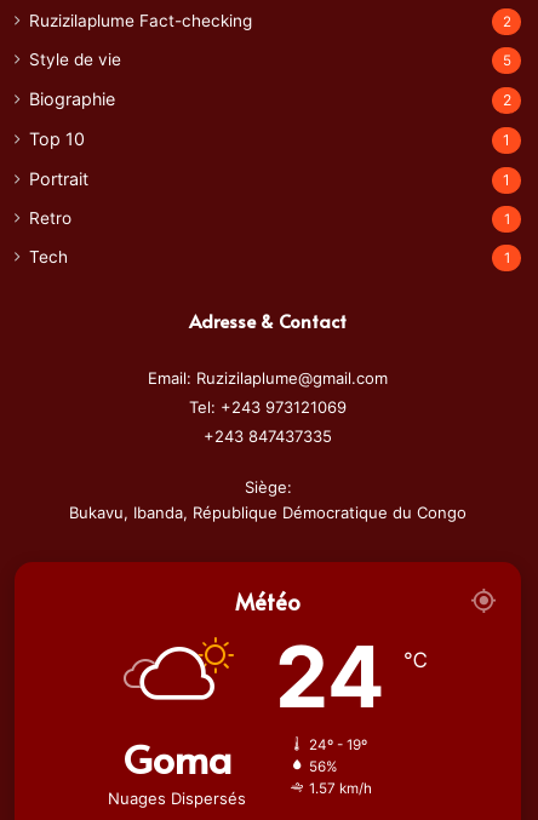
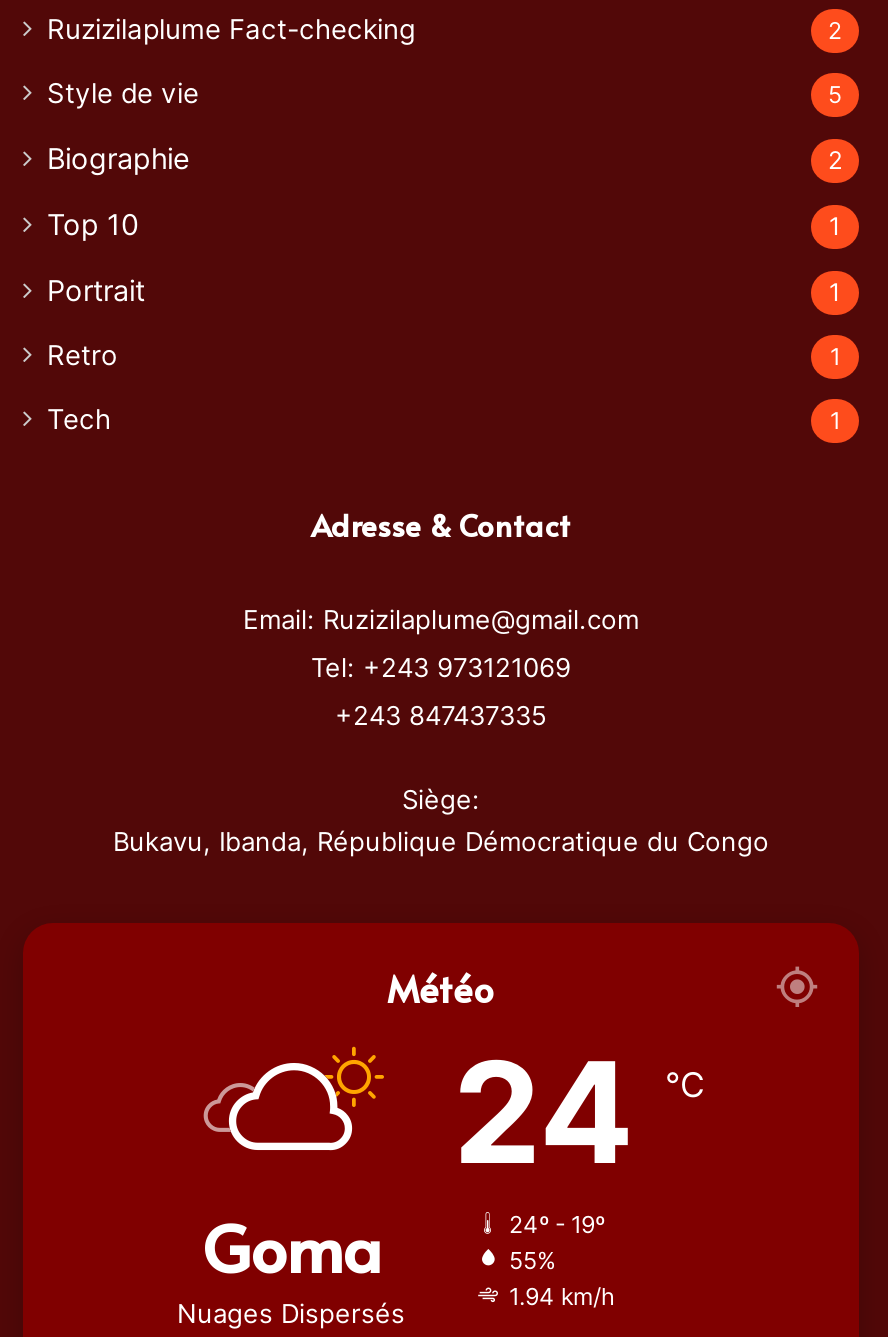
[309,758,338,775] 56% -> [509,1246,557,1274] 55%
[309,780,372,797] 1.57 km/h -> [509,1282,615,1310] 1.94 km/h

